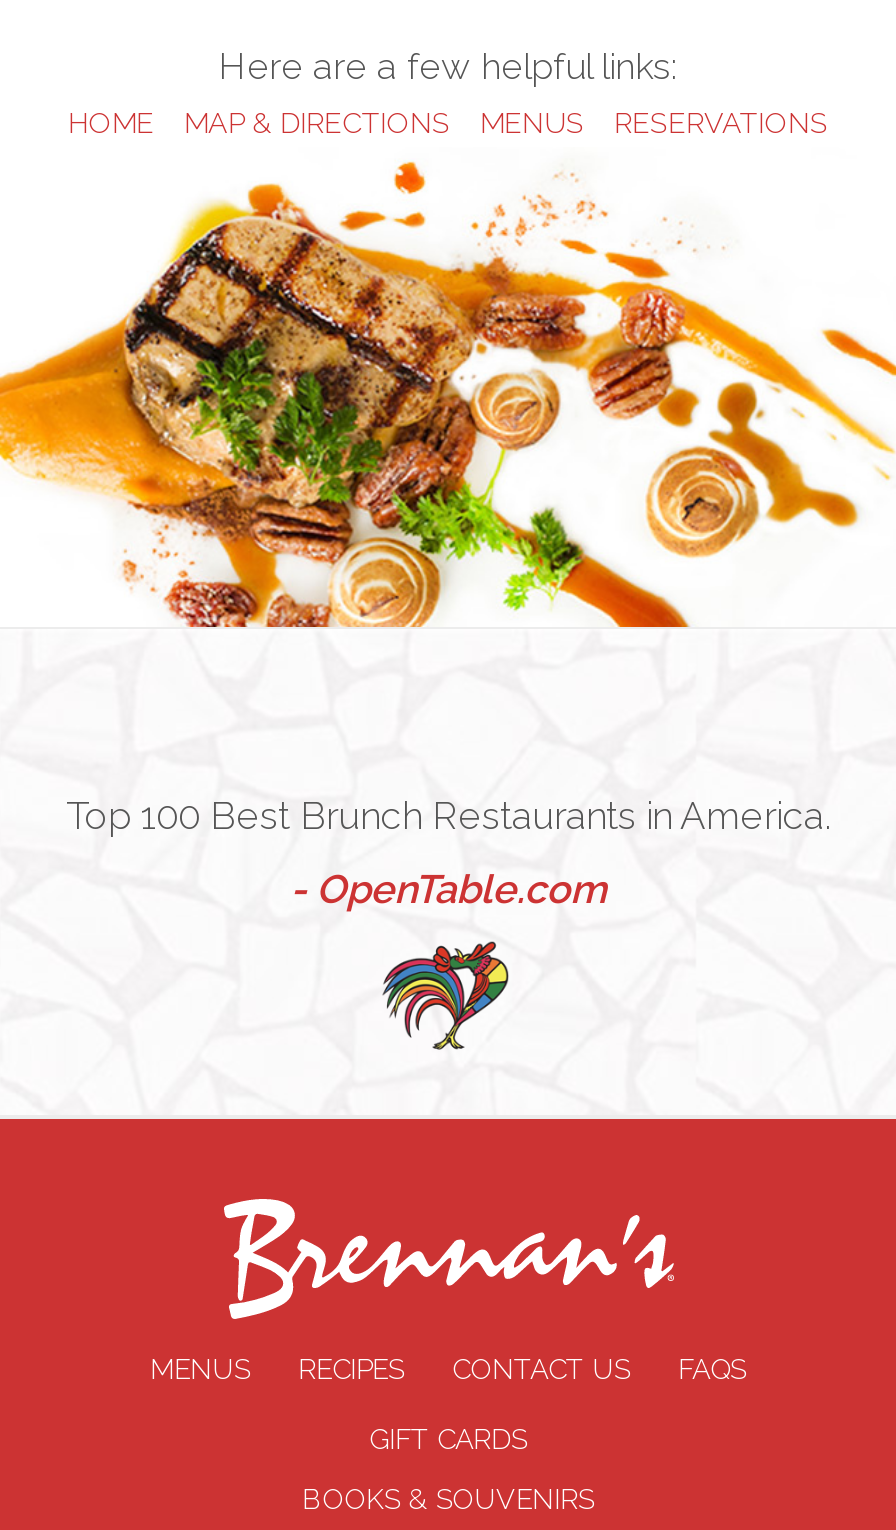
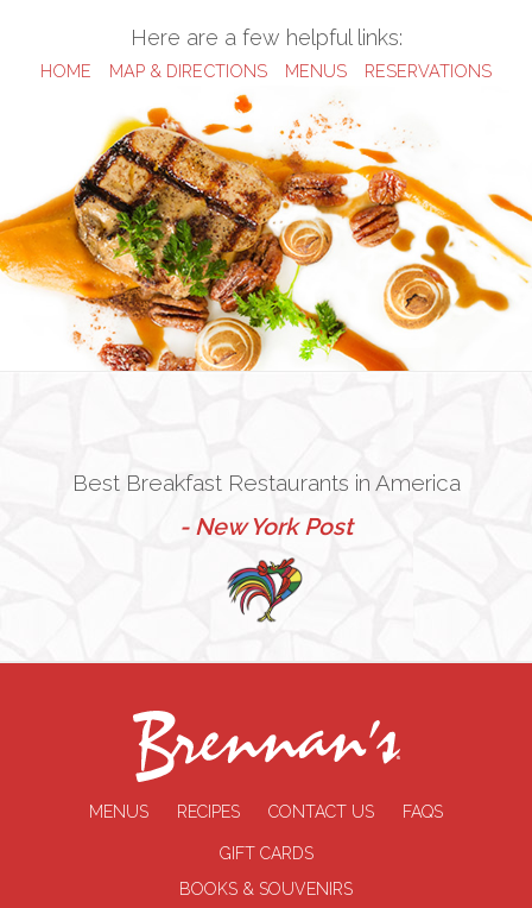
[66,793,830,837] Top 100 Best Brunch Restaurants in America. -> [72,470,460,496] Best Breakfast Restaurants in America
[290,865,606,913] - OpenTable.com -> [179,512,353,541] - New York Post

